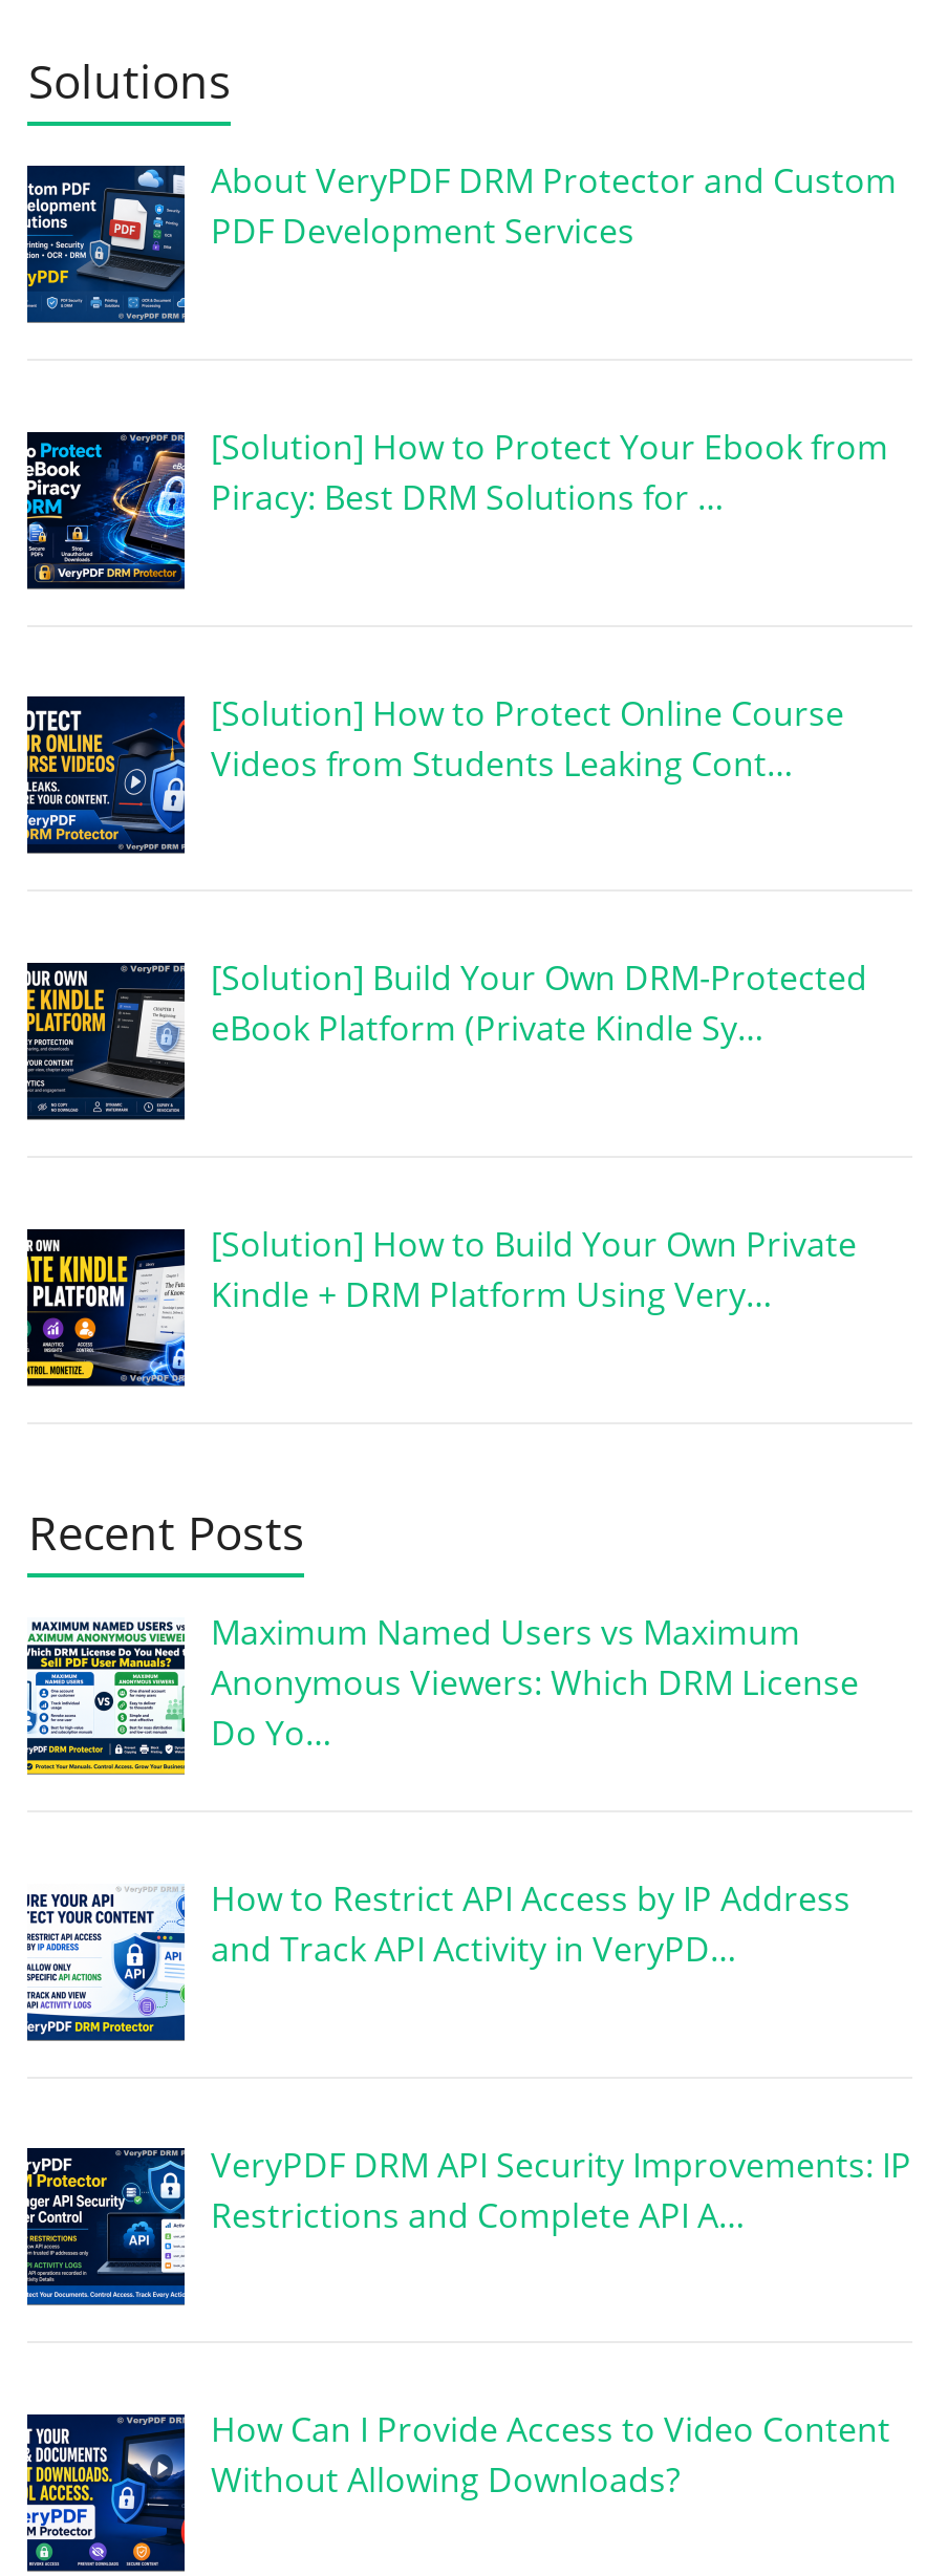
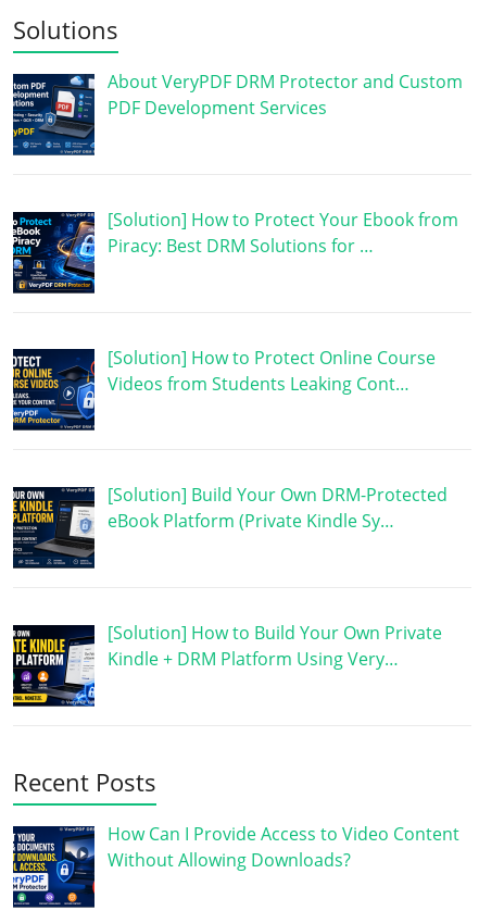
[27,1609,859,1777] [image] | Maximum Named Users vs Maximum | Anonymous Viewers: Which DRM License | Do Yo… -> none
[25,1875,850,2043] [image] | How to Restrict API Access by IP Address | and Track API Activity in VeryPD… -> none
[25,2141,911,2307] [image] | VeryPDF DRM API Security Improvements: IP | Restrictions and Complete API A… -> none

